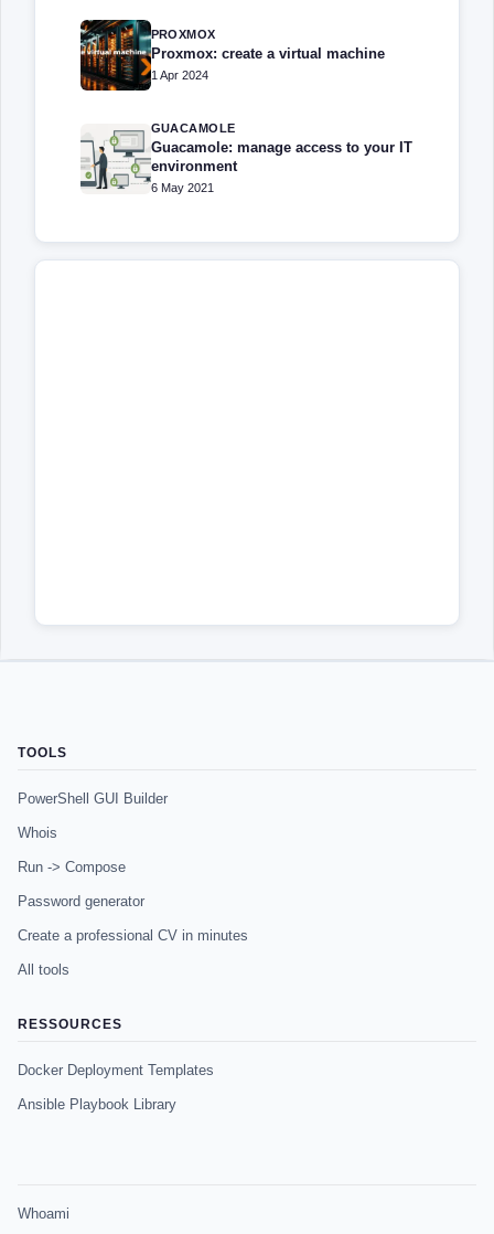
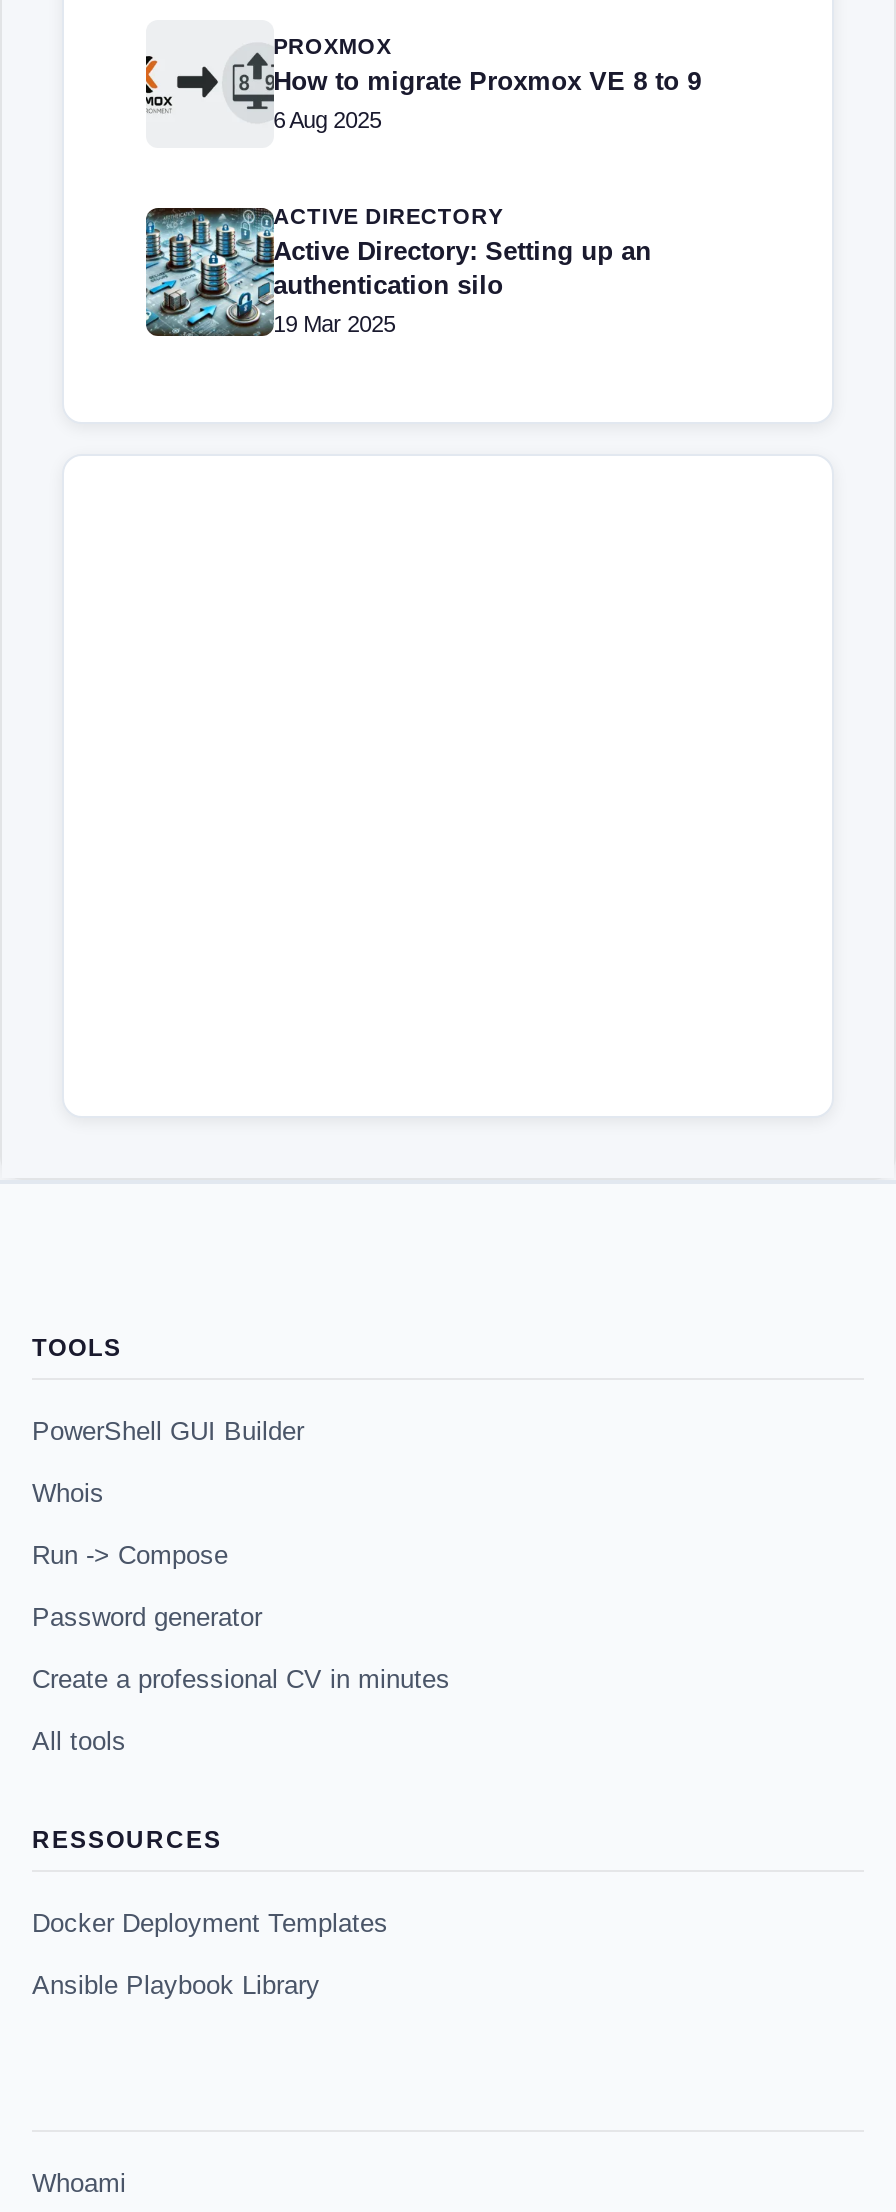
[79,19,384,92] [image] | Proxmox: create a virtual machine | 1 Apr 2024 -> [144,20,701,148] [image] | How to migrate Proxmox VE 8 to 9 | 6 Aug 2025
[80,122,412,194] [image] | GUACAMOLE | Guacamole: manage access to your IT | environment | 6 May 2021 -> [144,205,651,338] [image] | ACTIVE DIRECTORY | Active Directory: Setting up an | authentication silo | 19 Mar 2025

